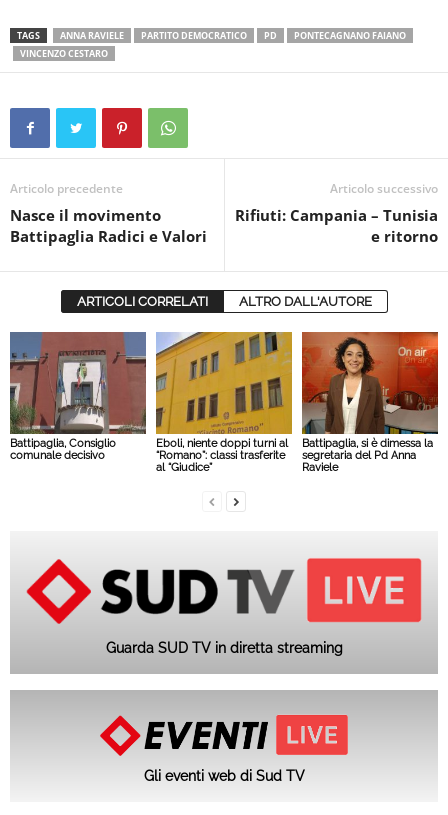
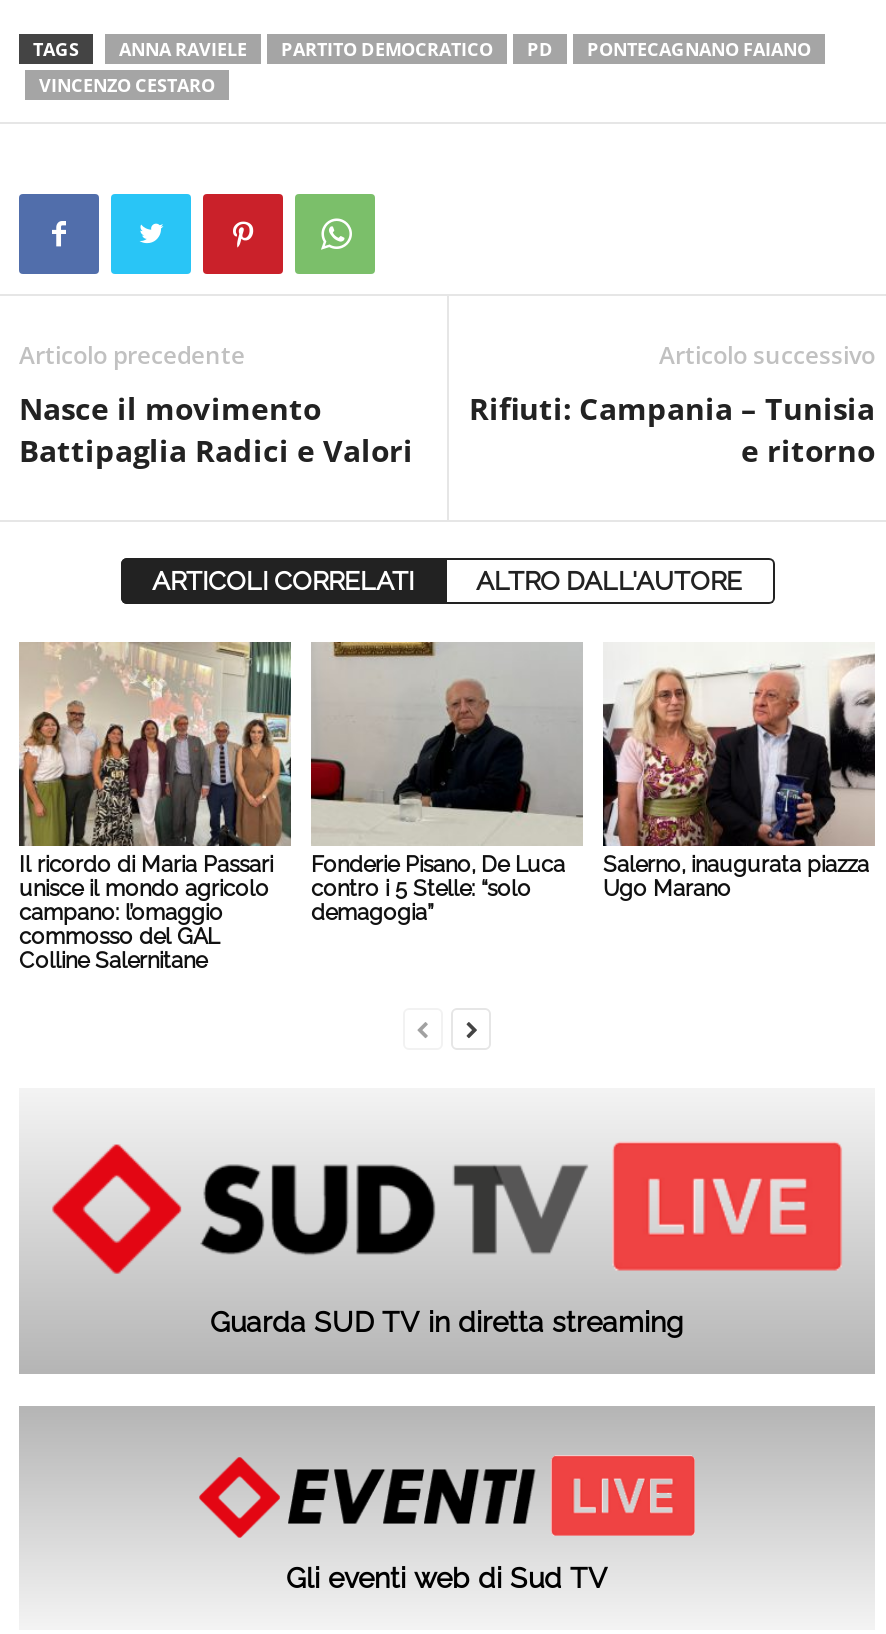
[10,331,146,462] [image] | Battipaglia, Consiglio | comunale decisivo -> [19,642,291,974] [image] | Il ricordo di Maria Passari | unisce il mondo agricolo | campano: l’omaggio | commosso del GAL | Colline Salernitane
[155,332,293,474] [image] | Eboli, niente doppi turni al | “Romano”: classi trasferite | al “Giudice” -> [309,640,583,926] [image] | Fonderie Pisano, De Luca | contro i 5 Stelle: “solo | demagogia”
[301,331,439,474] [image] | Battipaglia, si è dimessa la | segretaria del Pd Anna | Raviele -> [601,642,877,902] [image] | Salerno, inaugurata piazza | Ugo Marano

